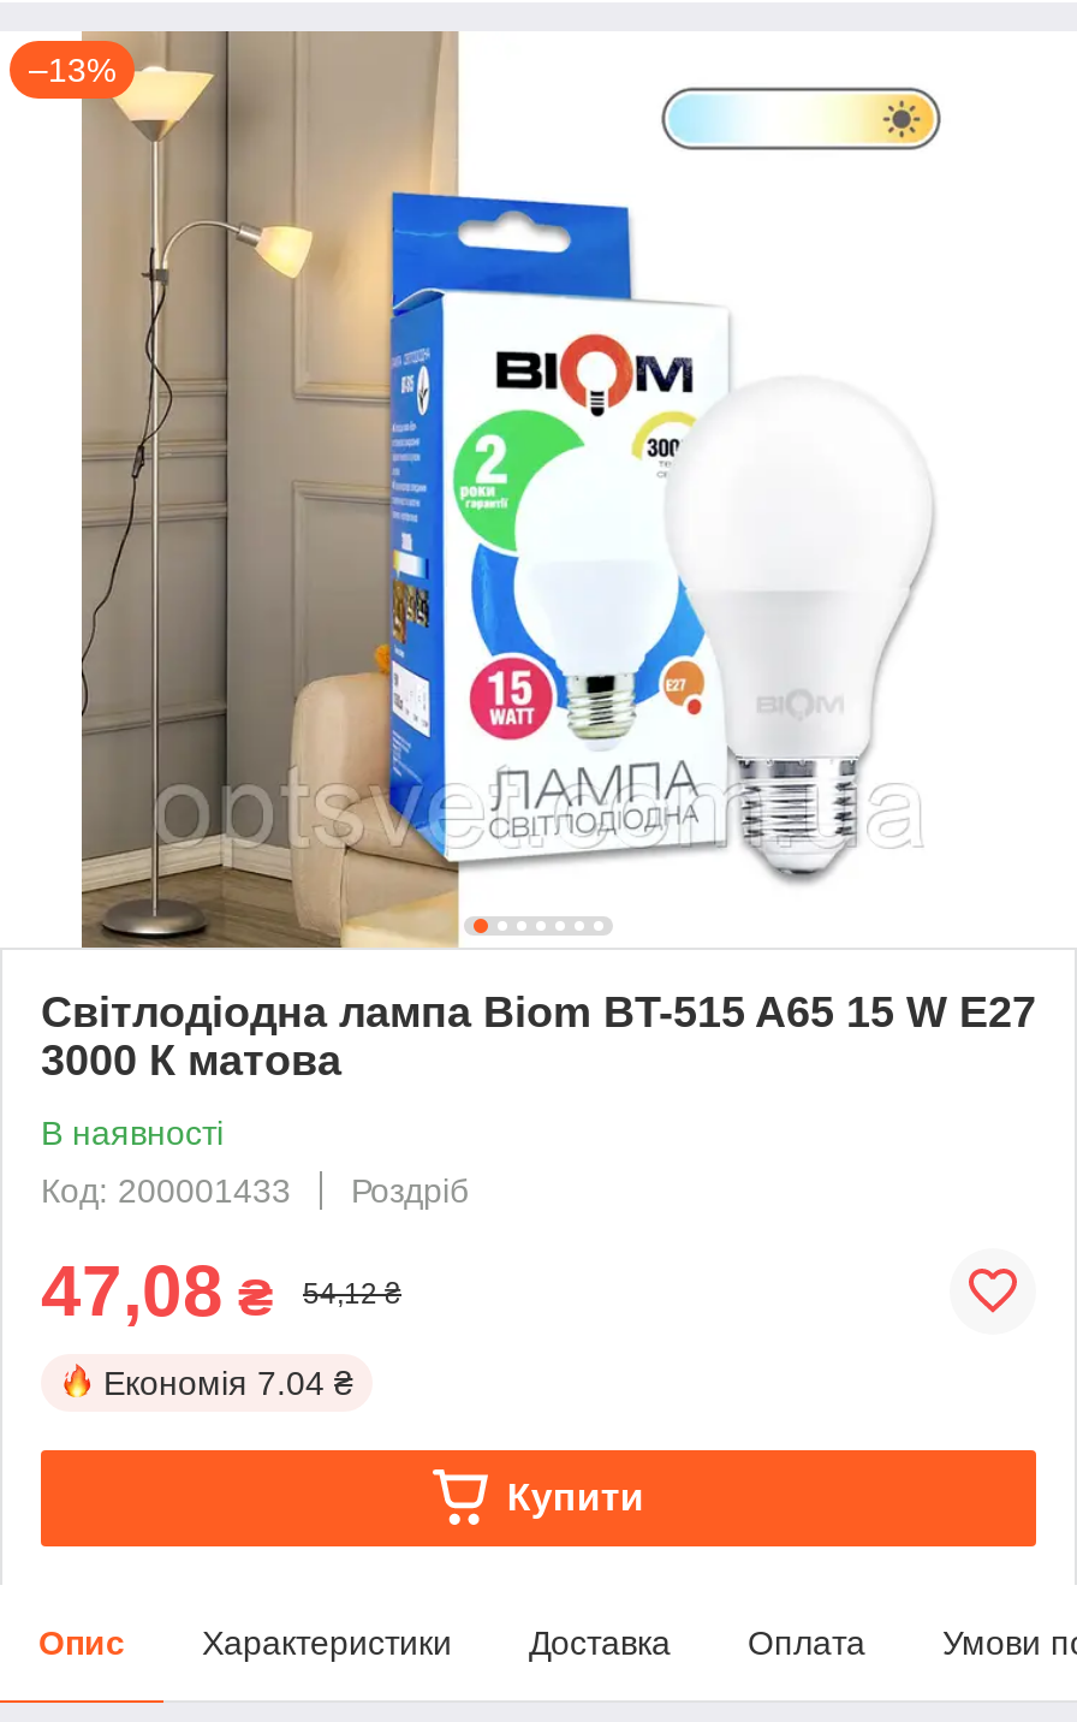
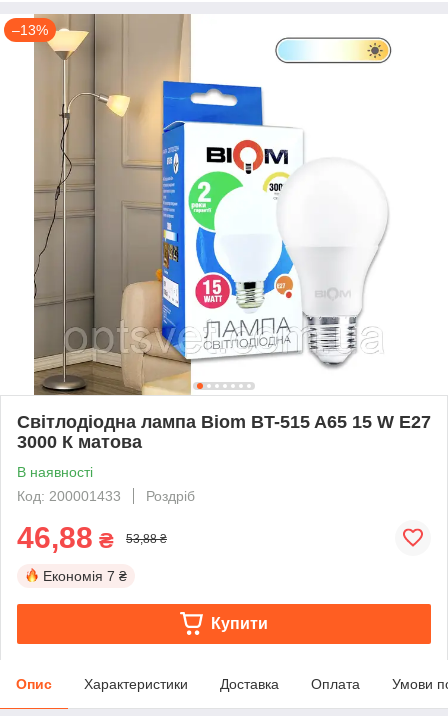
[41,1250,274,1329] 47,08 ₴ -> [17,521,114,554] 46,88 ₴
[303,1277,401,1310] 54,12 ₴ -> [126,532,167,546] 53,88 ₴
[103,1363,353,1402] Економія 7.04 ₴ -> [43,568,127,584] Економія 7 ₴

